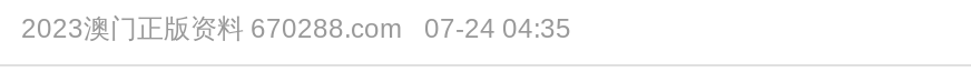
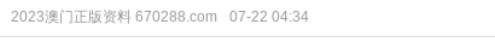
[21,13,571,44] 2023澳门正版资料 670288.com 07-24 04:35 -> [11,8,309,25] 2023澳门正版资料 670288.com 07-22 04:34

